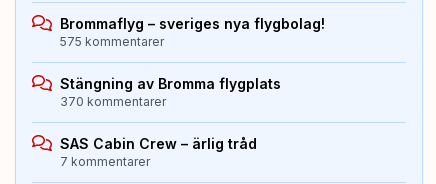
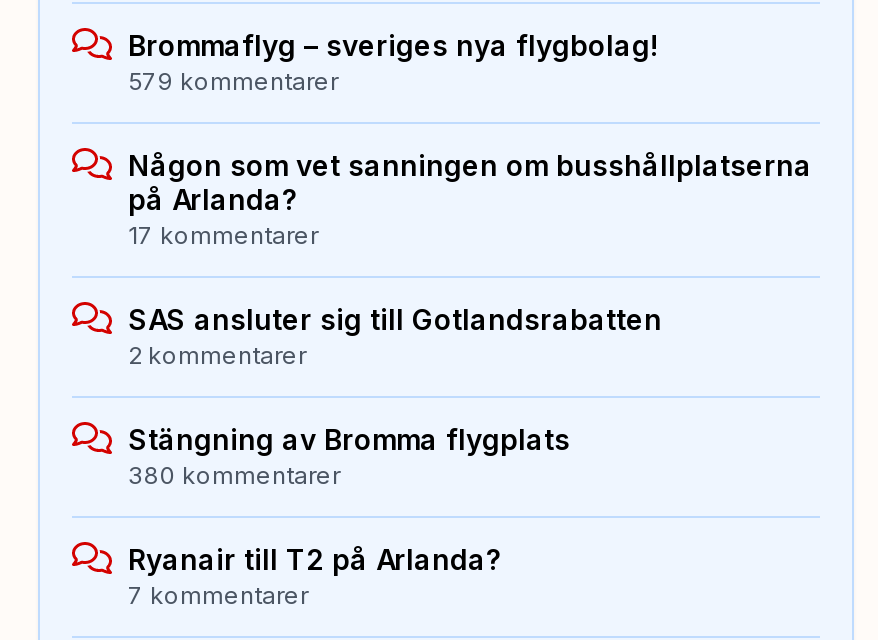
[60,34,164,49] 575 kommentarer -> [128,66,812,370] 579 kommentarer | Någon som vet sanningen om busshållplatserna | på Arlanda? | 17 kommentarer | SAS ansluter sig till Gotlandsrabatten | 2 kommentarer
[60,94,166,109] 370 kommentarer -> [128,460,340,490] 380 kommentarer
[60,135,257,152] SAS Cabin Crew – ärlig tråd -> [128,542,502,576] Ryanair till T2 på Arlanda?

